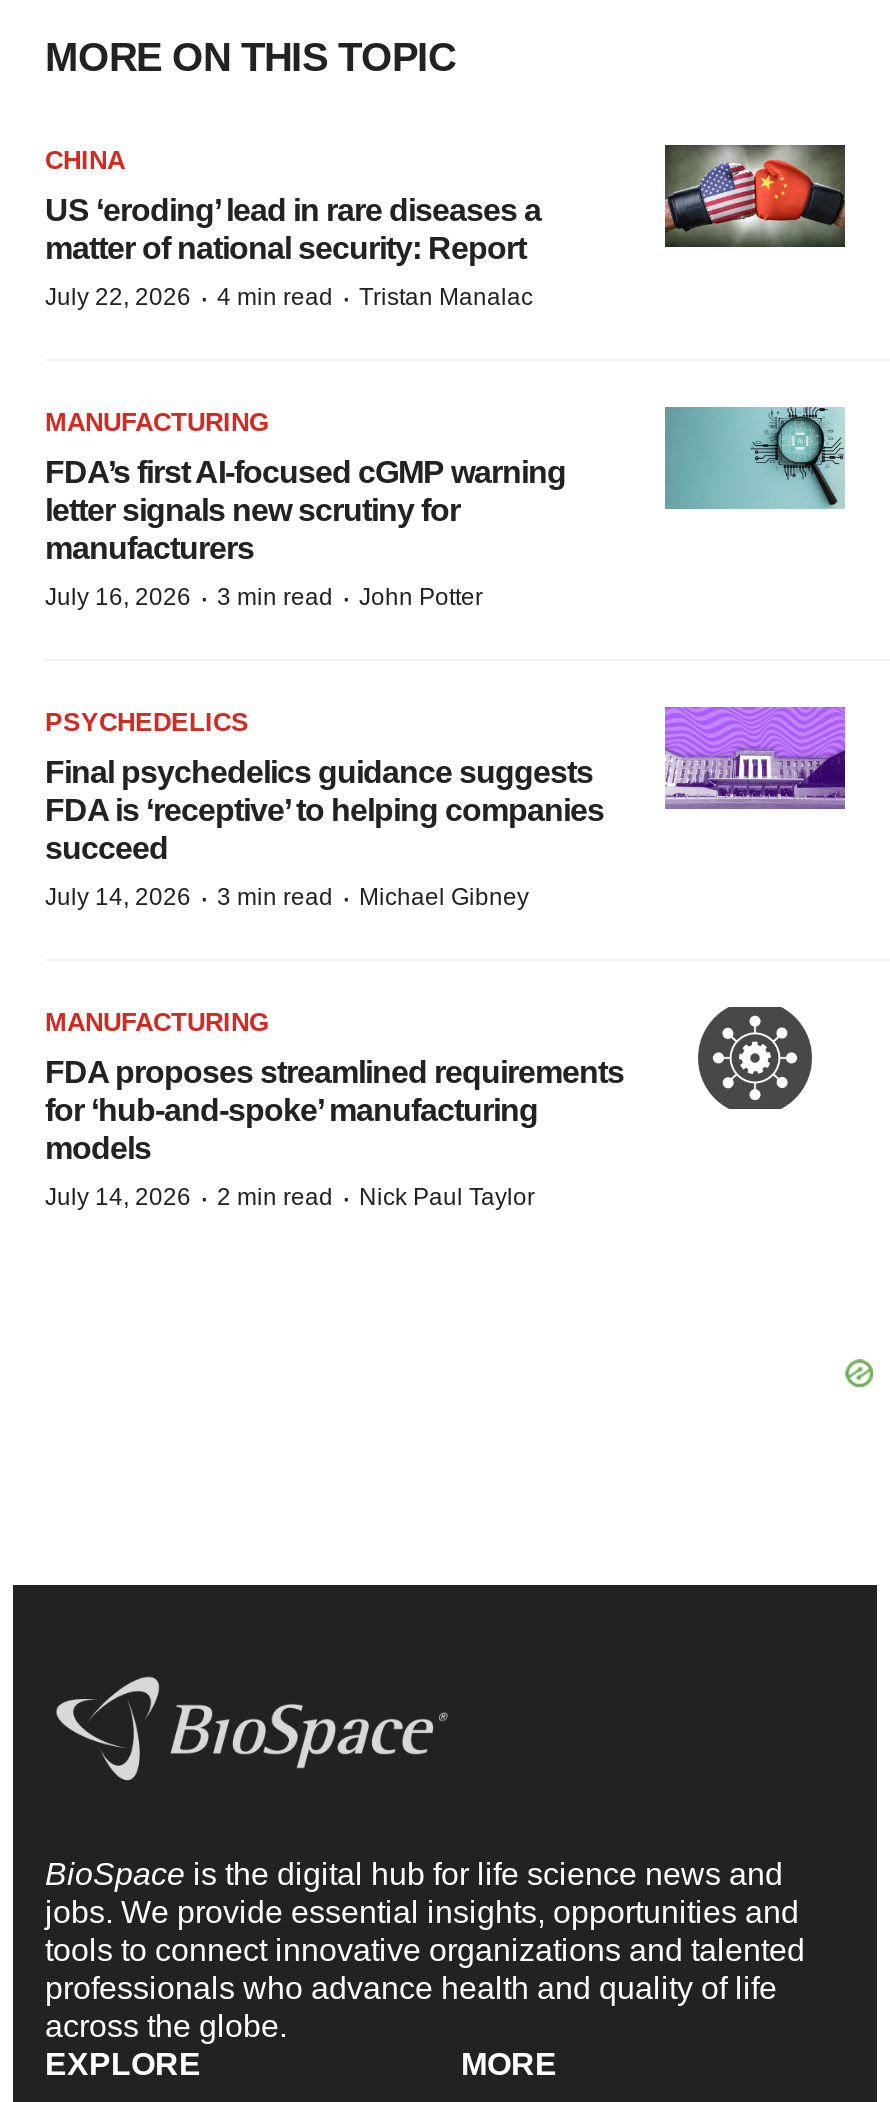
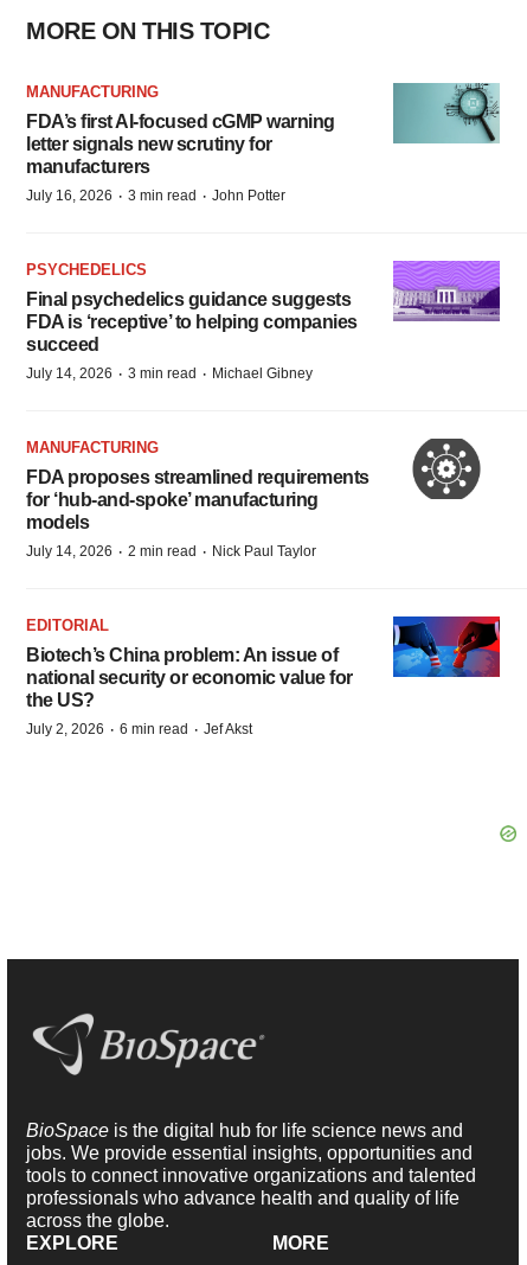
[45,145,541,315] CHINA | US ‘eroding’ lead in rare diseases a | matter of national security: Report | July 22, 2026 · 4 min read · Tristan Manalac -> none
[663,143,847,249] [image] -> none
moved [45,407,847,1215] -> [26,83,501,562]: [image] | MANUFACTURING | FDA’s first AI-focused cGMP warning | ... | models | July 14, 2026 · 2 min read · Nick Paul Taylor
none -> [26,615,501,740] [image] | EDITORIAL | Biotech’s China problem: An issue of | national security or economic value for | the US? | July 2, 2026 · 6 min read · Jef Akst

